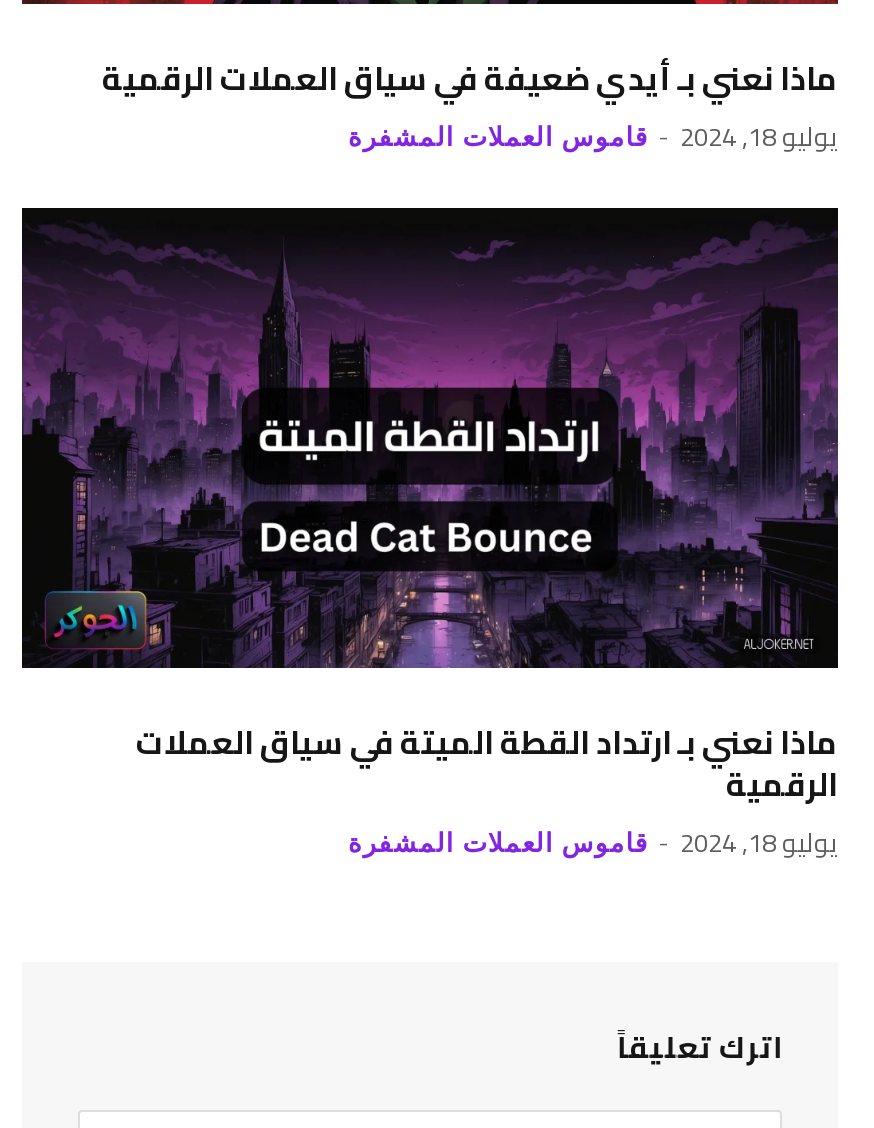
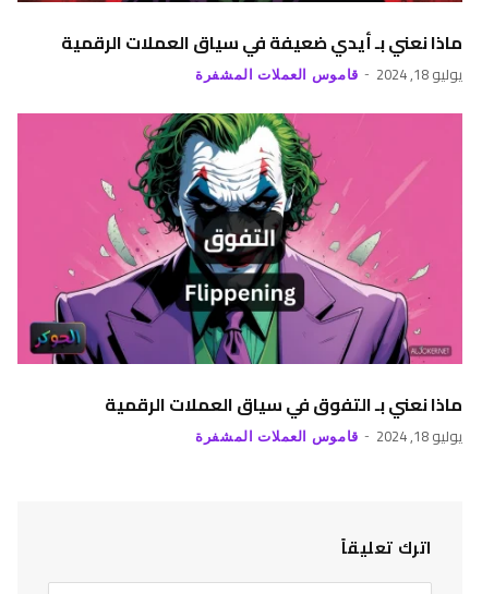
[20,206,840,814] [image] | ماذا نعني بـ ارتداد القطة الميتة في سياق العملات | الرقمية -> [16,112,463,420] [image] | ماذا نعني بـ التفوق في سياق العملات الرقمية

